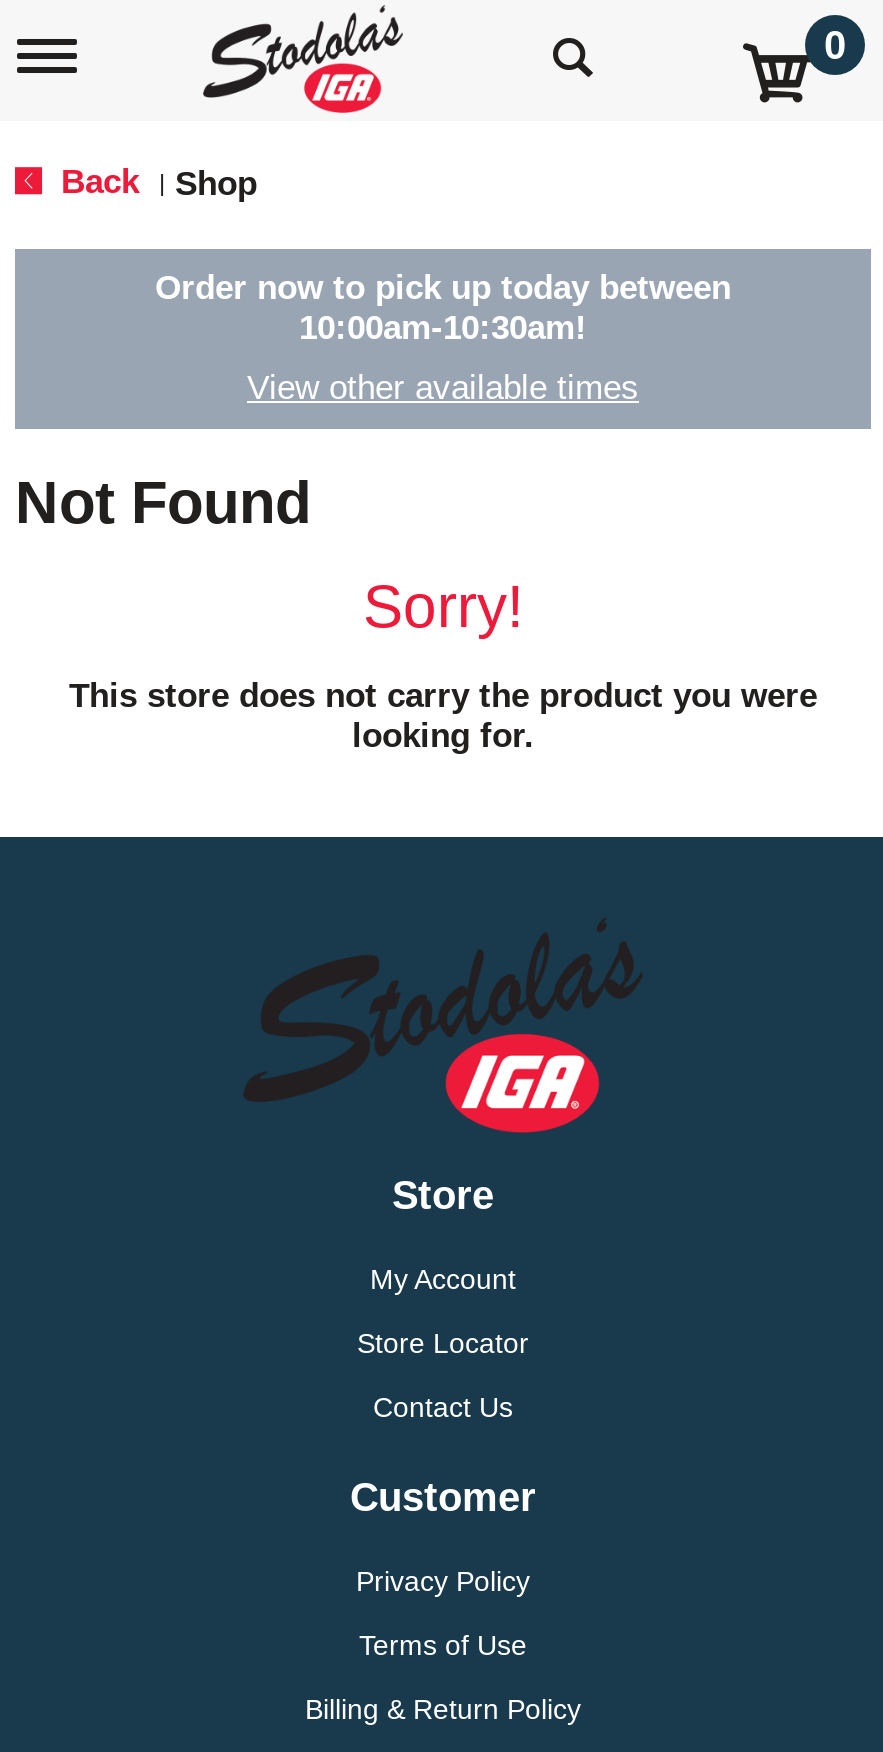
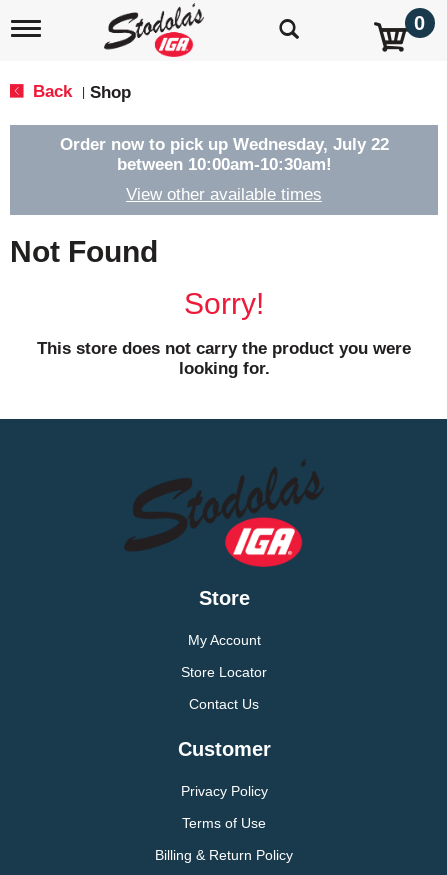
[155,269,731,347] Order now to pick up today between | 10:00am-10:30am! -> [59,135,388,174] Order now to pick up Wednesday, July 22 | between 10:00am-10:30am!

